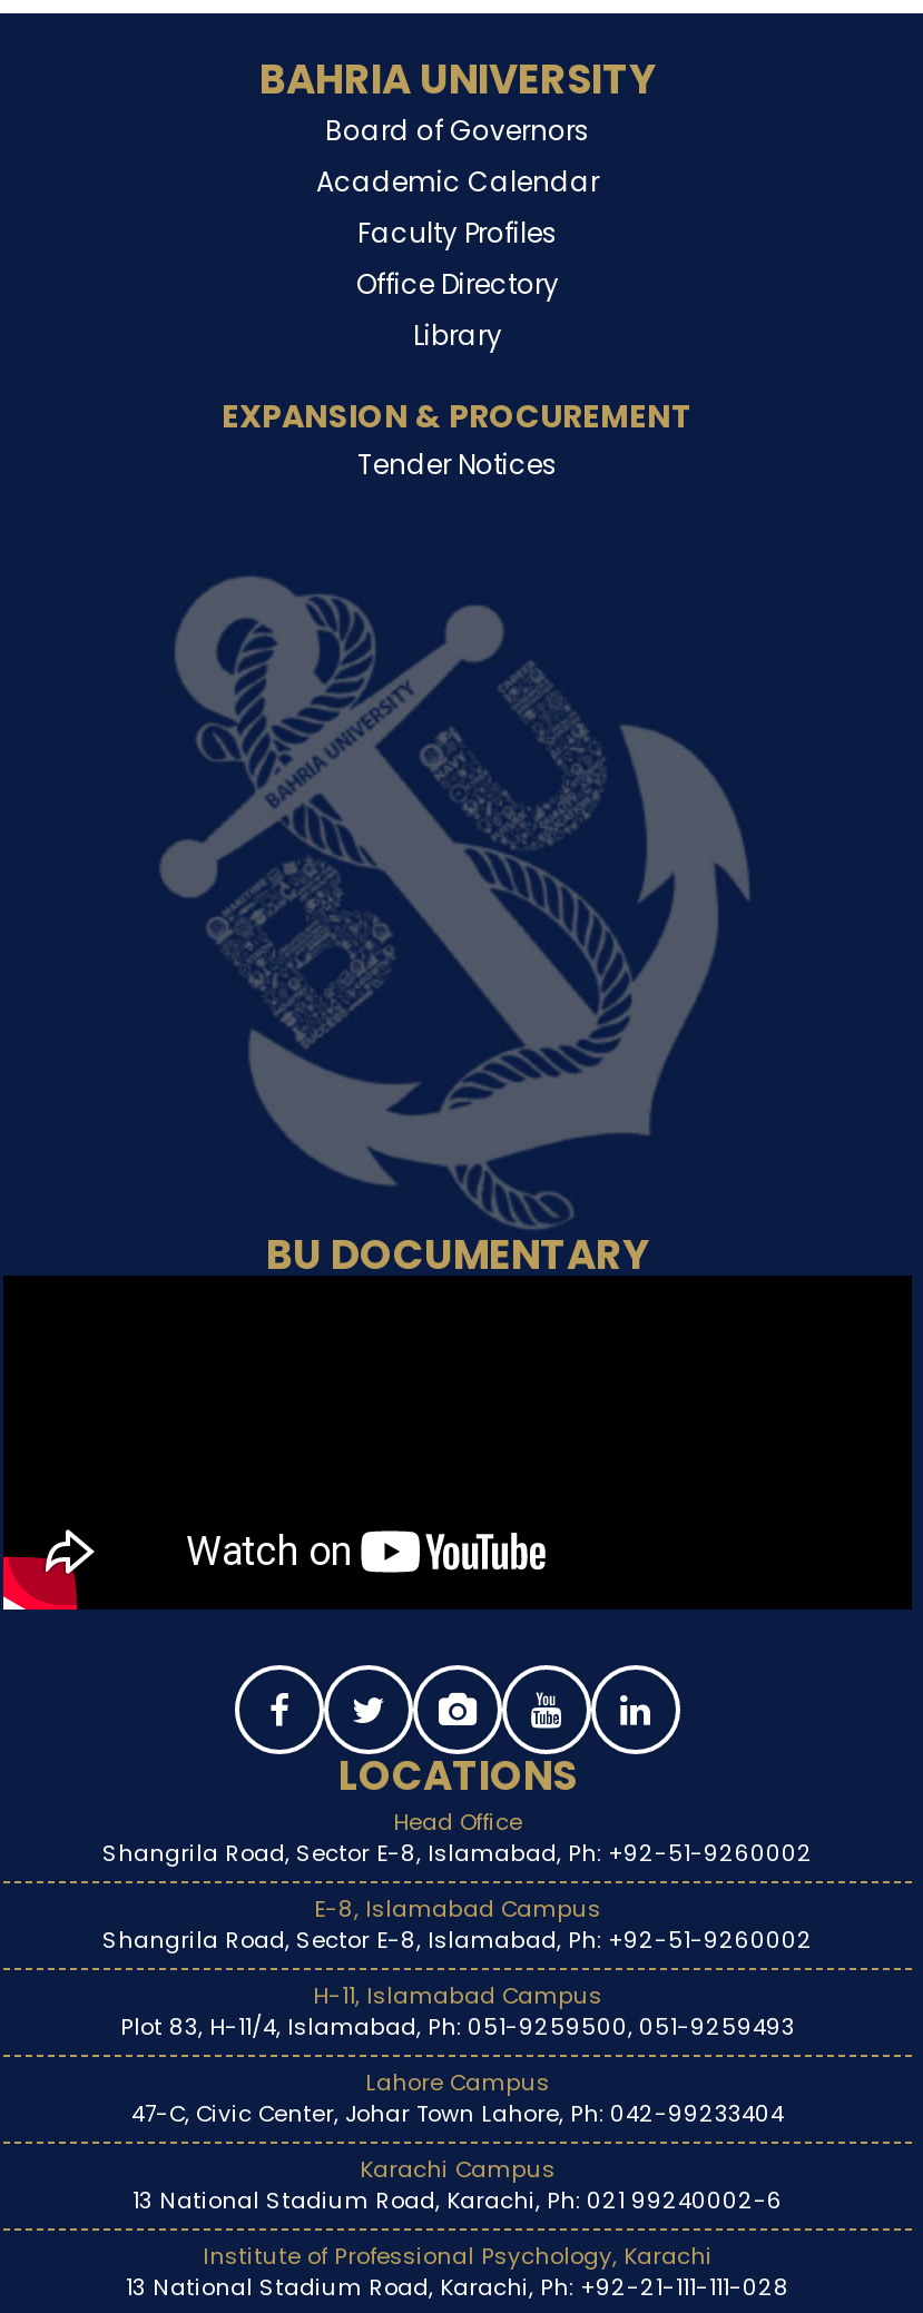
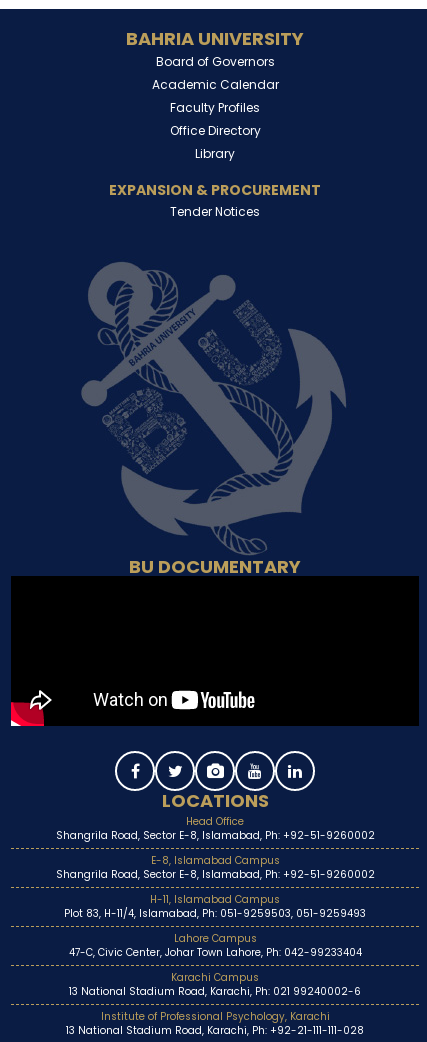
[120,2009,795,2043] Plot 83, H-11/4, Islamabad, Ph: 051-9259500, 051-9259493 -> [64,906,366,921] Plot 83, H-11/4, Islamabad, Ph: 051-9259503, 051-9259493

